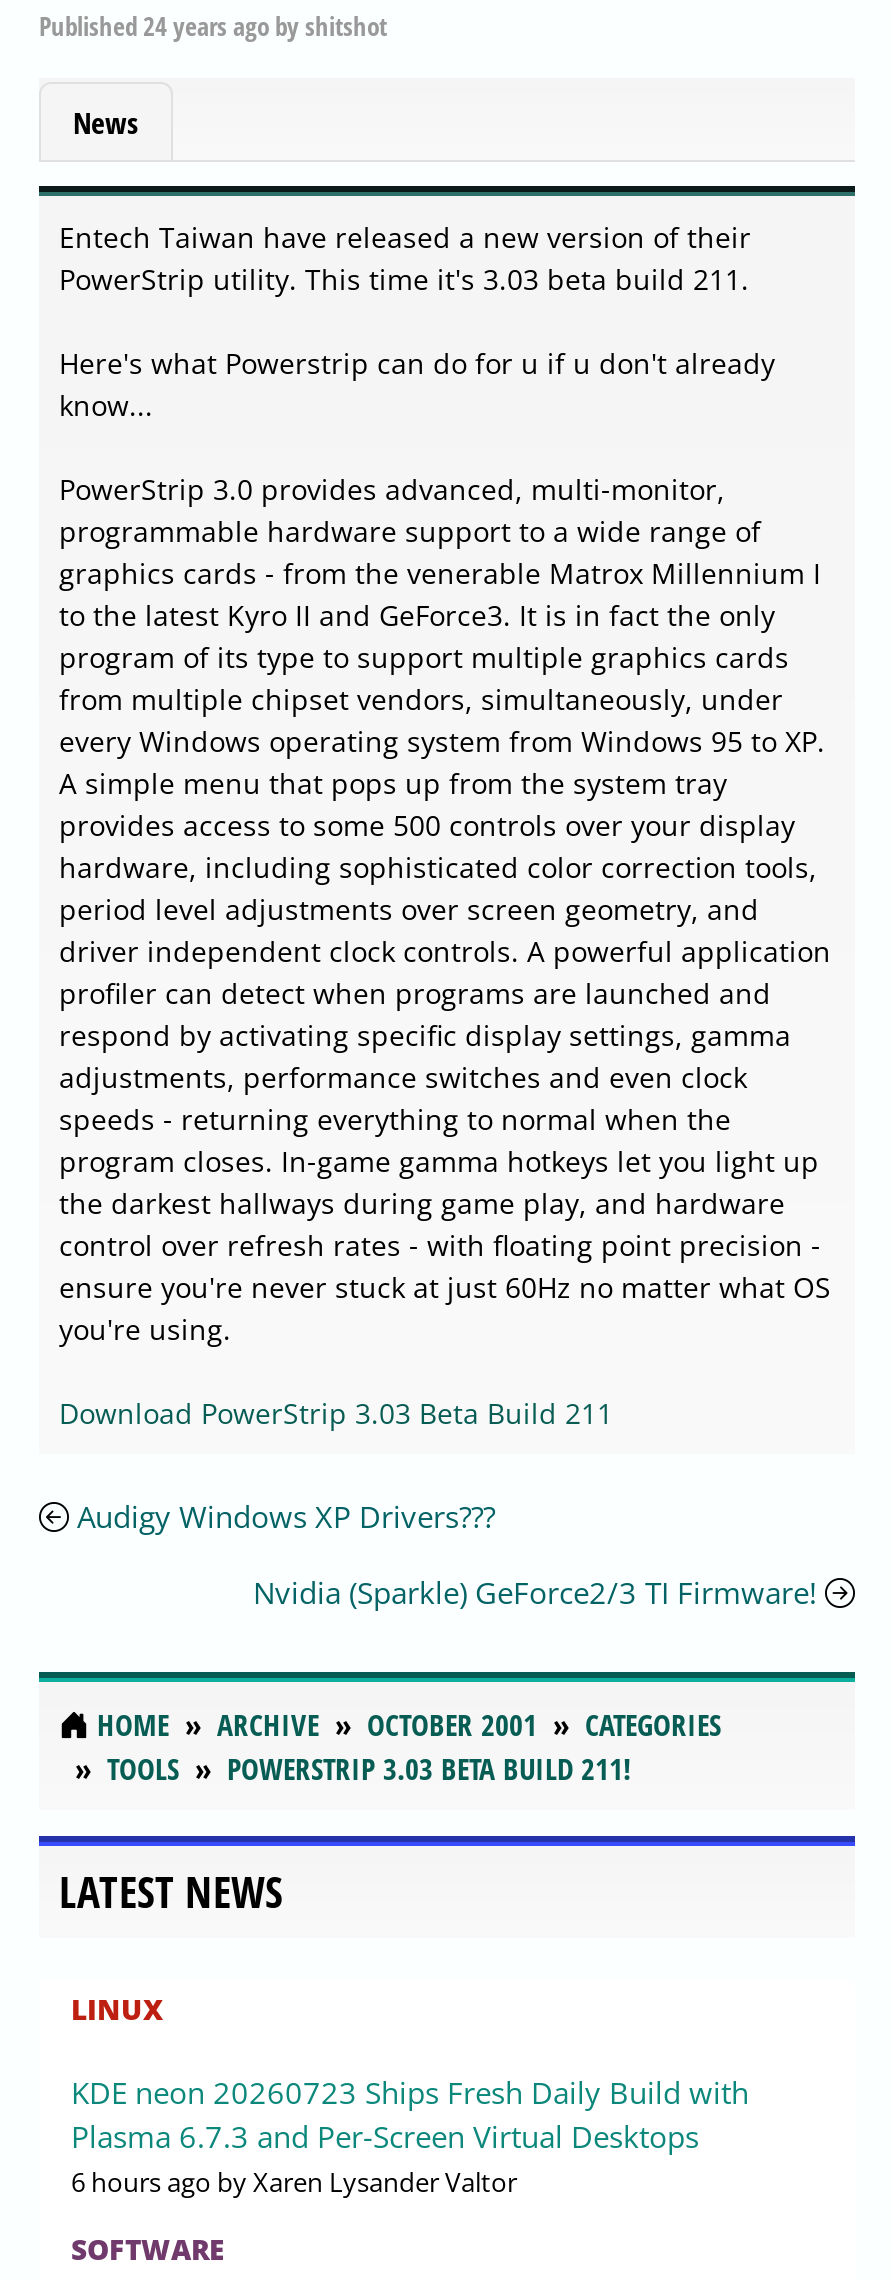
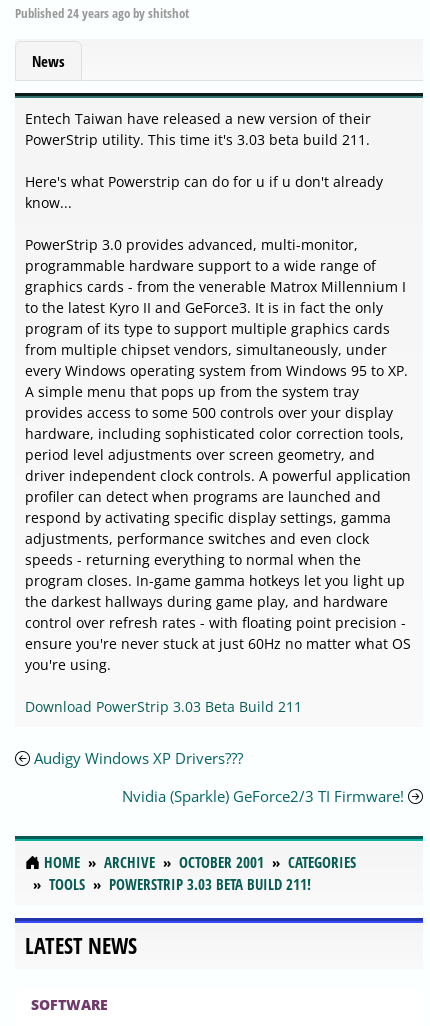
[71,1990,749,2200] LINUX | KDE neon 20260723 Ships Fresh Daily Build with | Plasma 6.7.3 and Per-Screen Virtual Desktops | 6 hours ago by Xaren Lysander Valtor -> none

